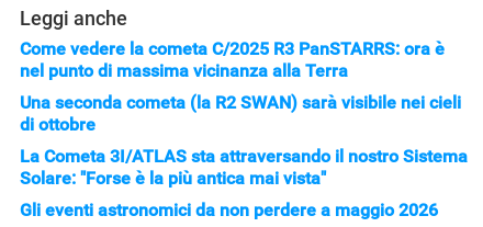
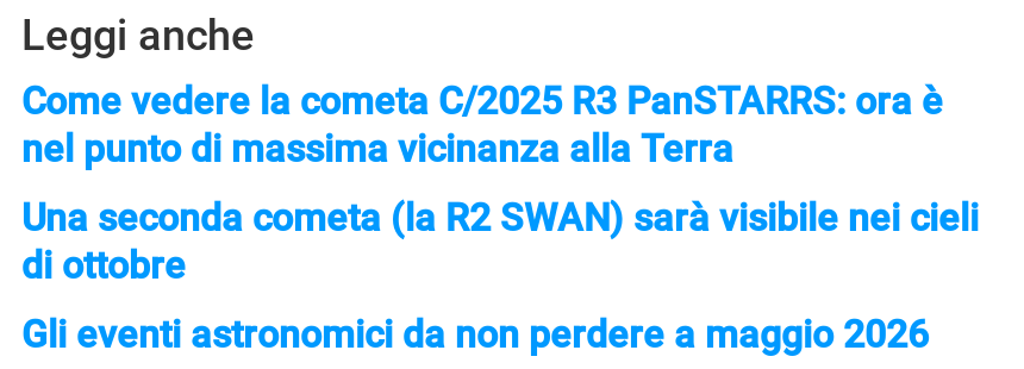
[20,146,468,189] La Cometa 3I/ATLAS sta attraversando il nostro Sistema | Solare: "Forse è la più antica mai vista" -> none

